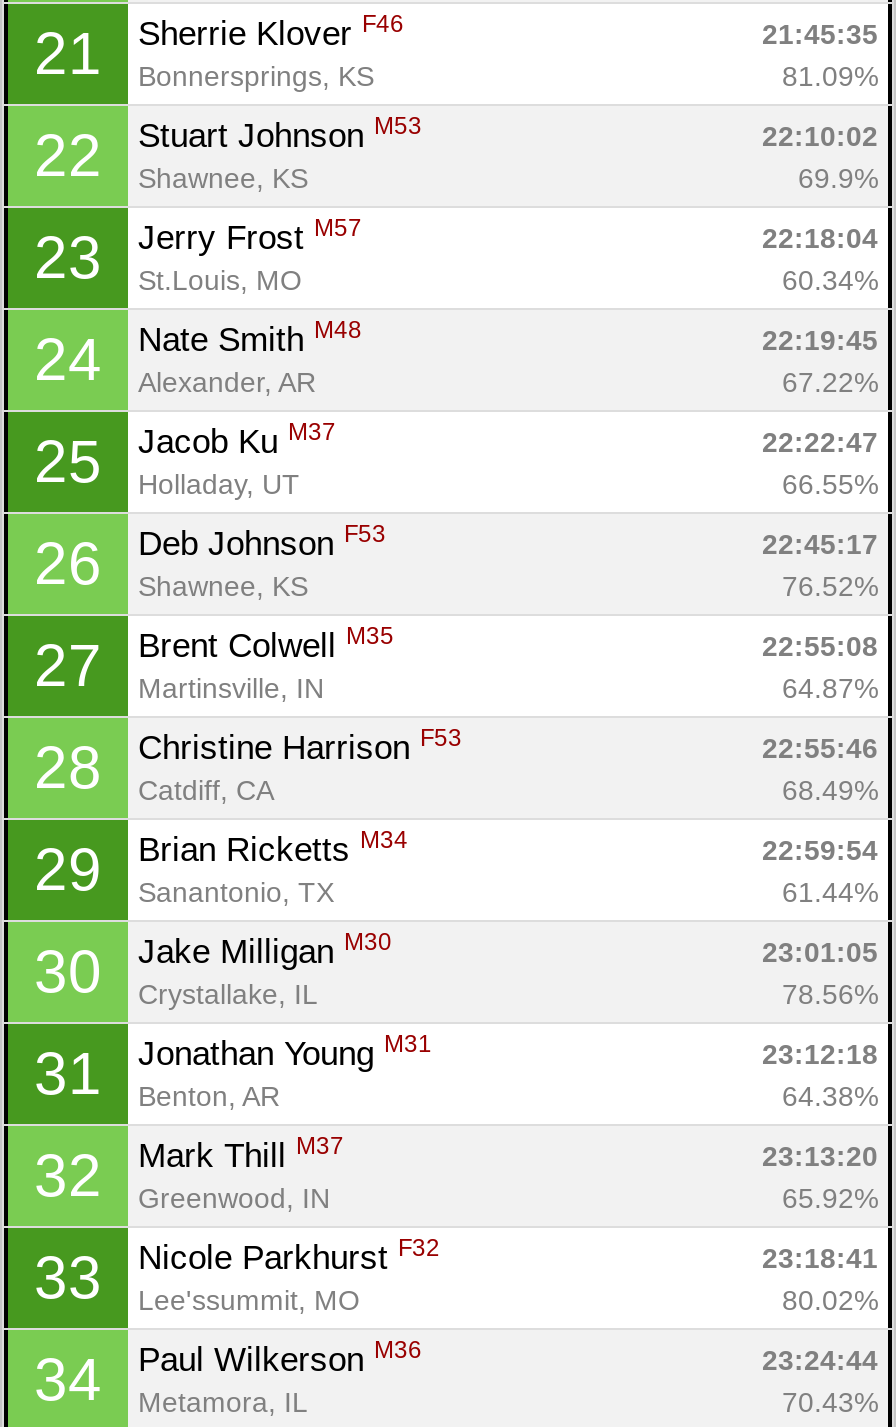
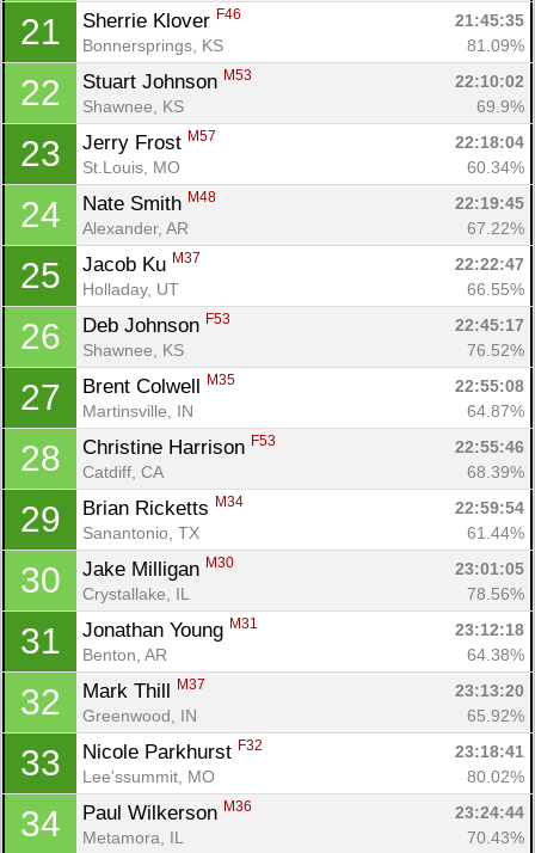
[782,774,878,806] 68.49% -> [467,462,524,481] 68.39%

